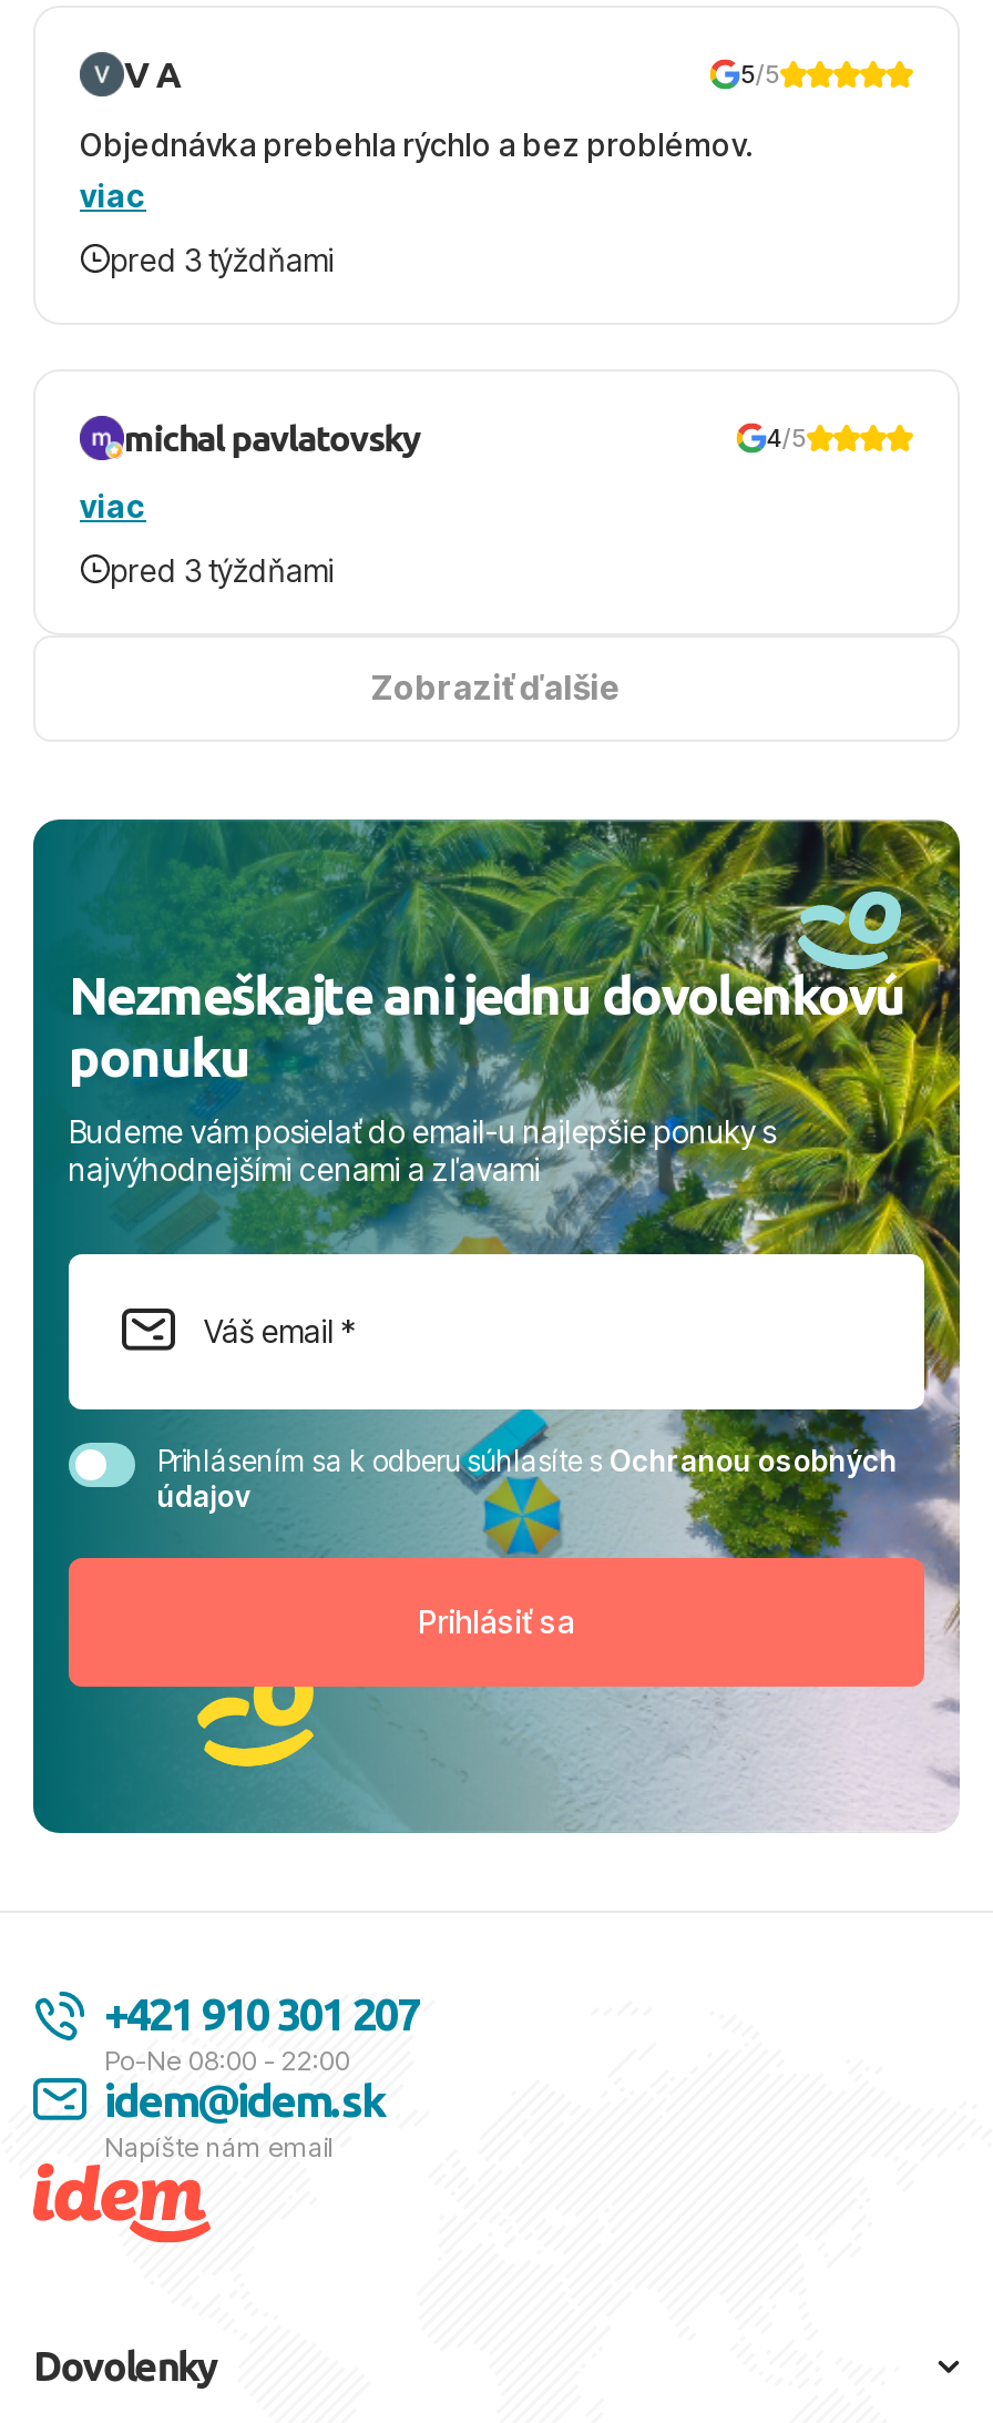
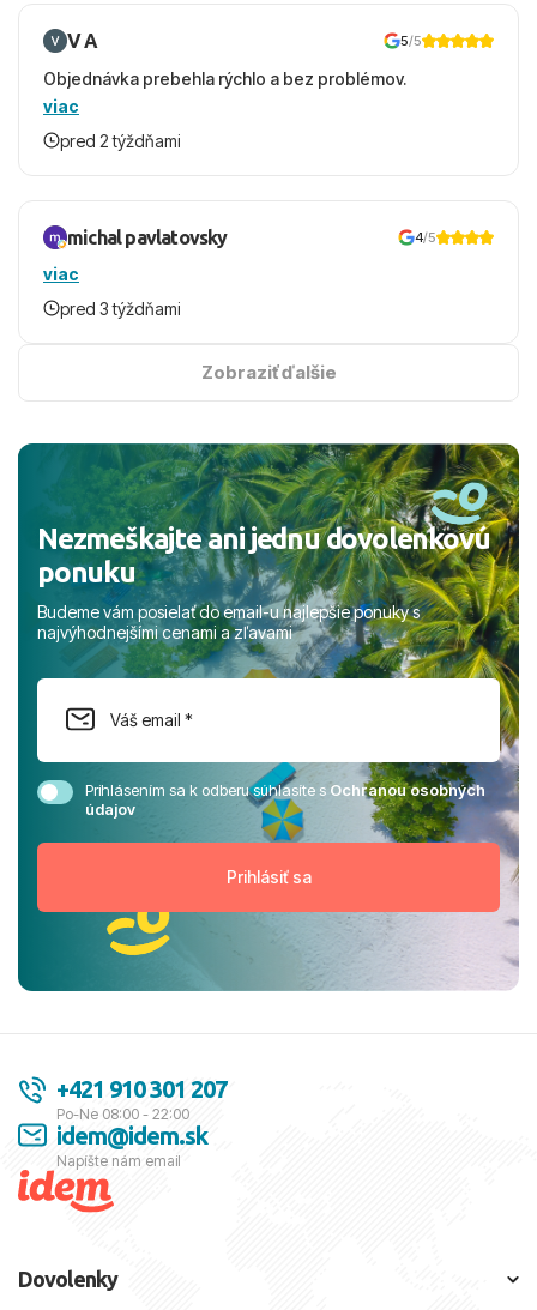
[111,241,335,278] pred 3 týždňami -> [60,131,181,151] pred 2 týždňami

